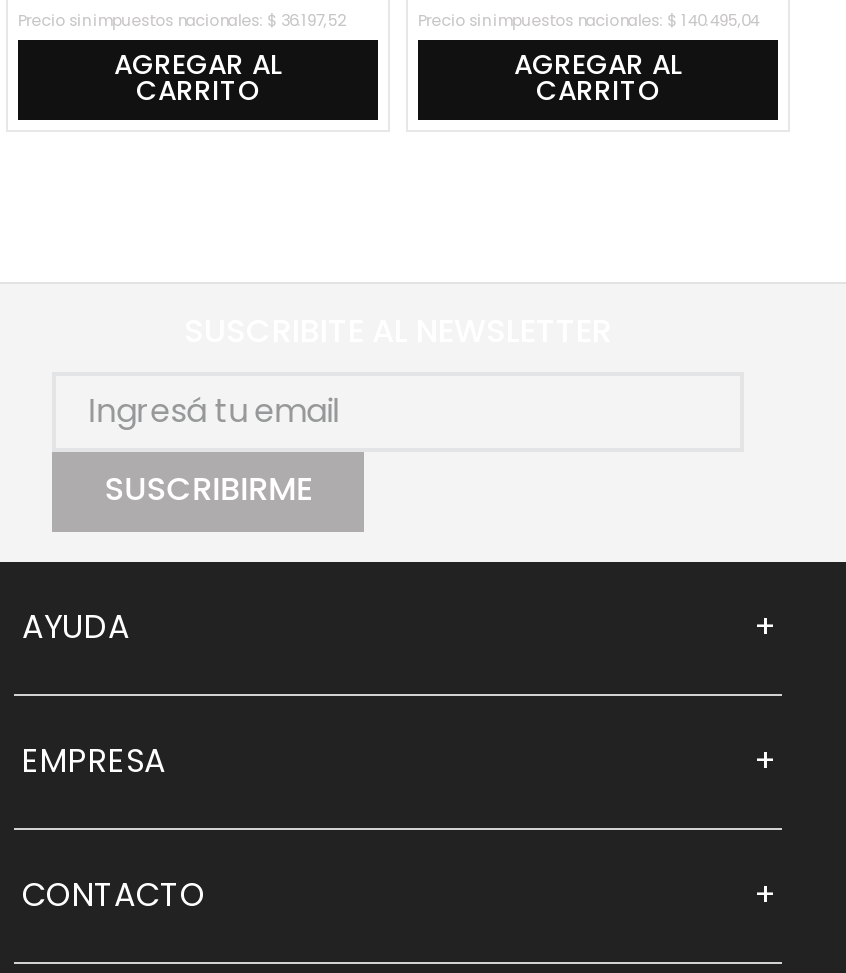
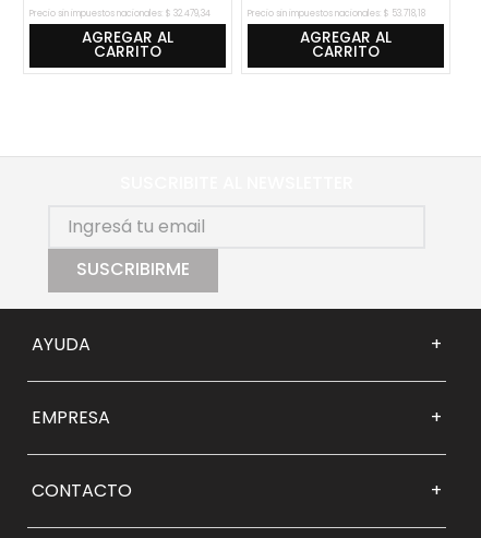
[18,10,346,32] Precio sin impuestos nacionales: $ 36 197 52 -> [29,8,210,20] Precio sin impuestos nacionales: $ 32 479 34
[418,10,760,32] Precio sin impuestos nacionales: $ 140 495 04 -> [247,8,425,20] Precio sin impuestos nacionales: $ 53 718 18

